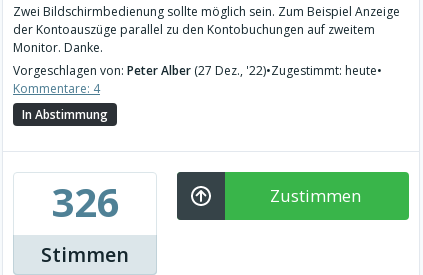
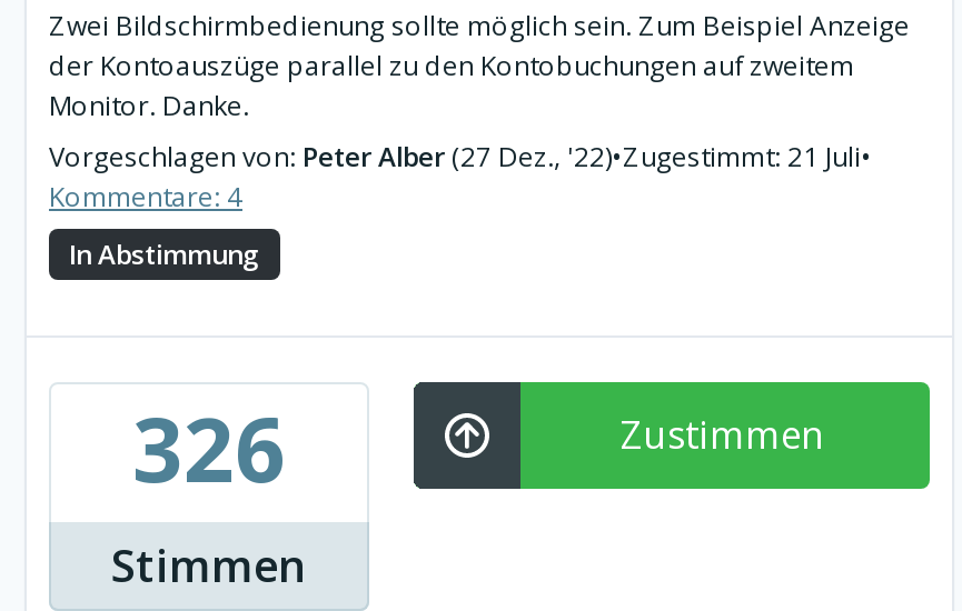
[13,62,382,79] Vorgeschlagen von: Peter Alber (27 Dez., '22)•Zugestimmt: heute• -> [49,138,872,176] Vorgeschlagen von: Peter Alber (27 Dez., '22)•Zugestimmt: 21 Juli•

